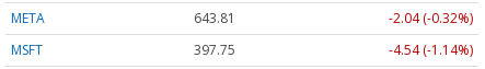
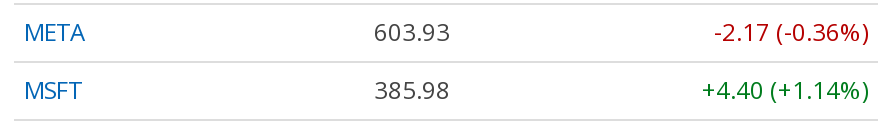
[194,9,235,28] 643.81 -> [374,15,450,49] 603.93
[389,9,473,28] -2.04 (-0.32%) -> [714,15,868,49] -2.17 (-0.36%)
[194,41,235,59] 397.75 -> [374,73,450,107] 385.98
[389,41,473,59] -4.54 (-1.14%) -> [702,73,868,107] +4.40 (+1.14%)

